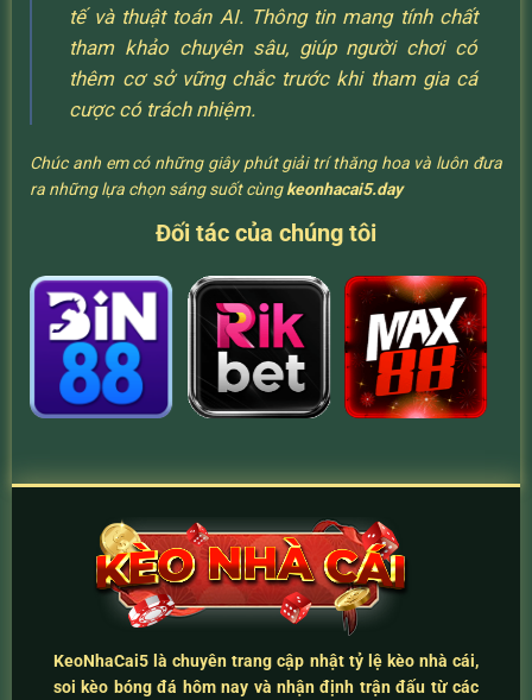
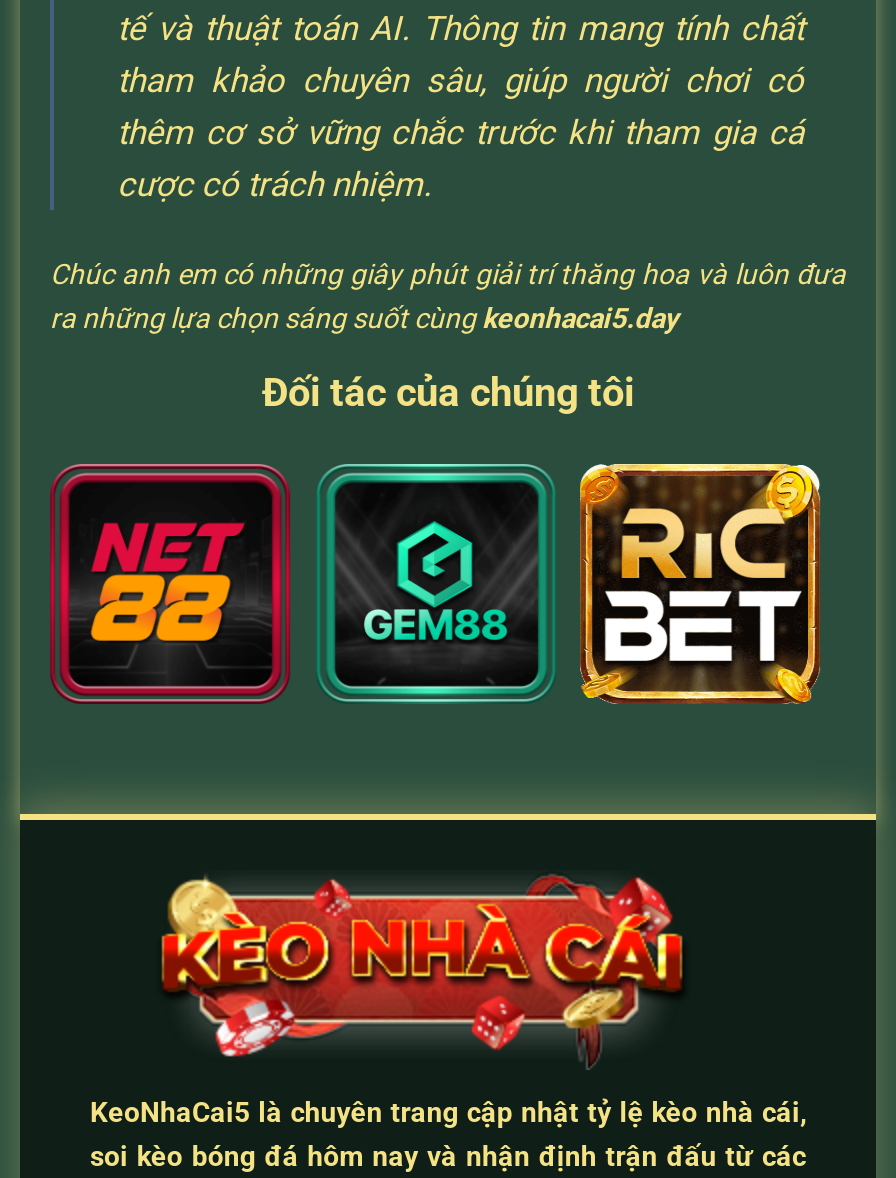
[28,275,173,420] [image] -> [48,462,292,704] [image]
[186,275,331,418] [image] -> [316,462,556,704] [image]
[344,275,488,420] [image] -> [578,462,822,704] [image]

